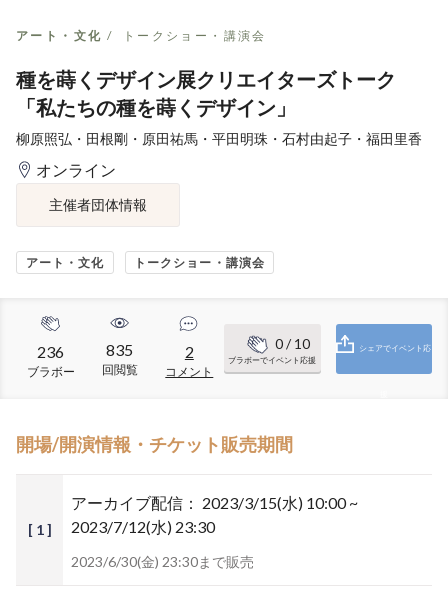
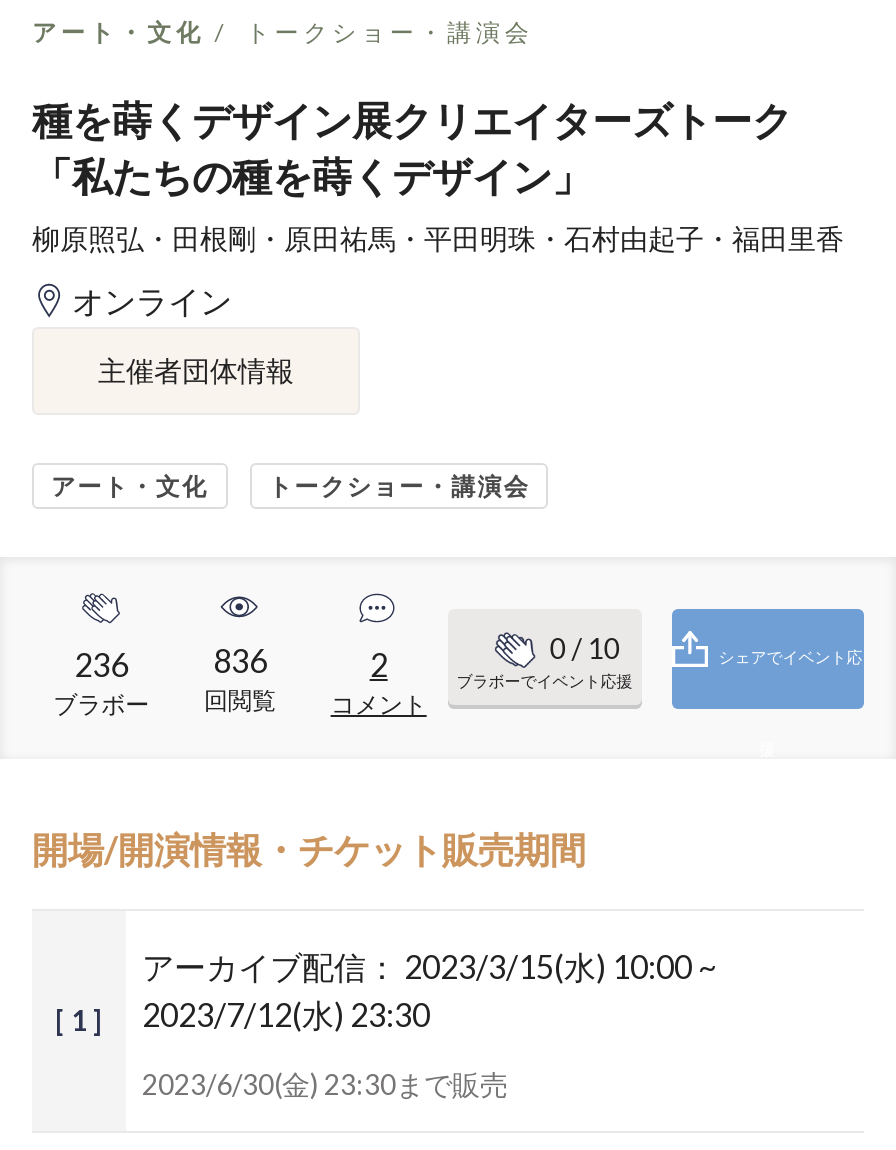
[106,340,133,359] 835 -> [213,641,267,679] 836

